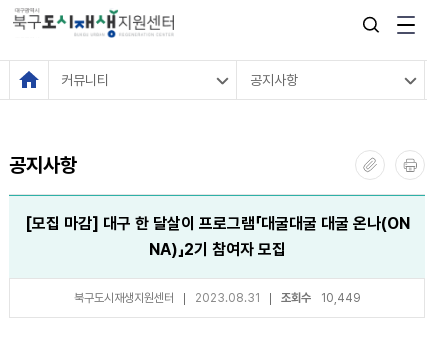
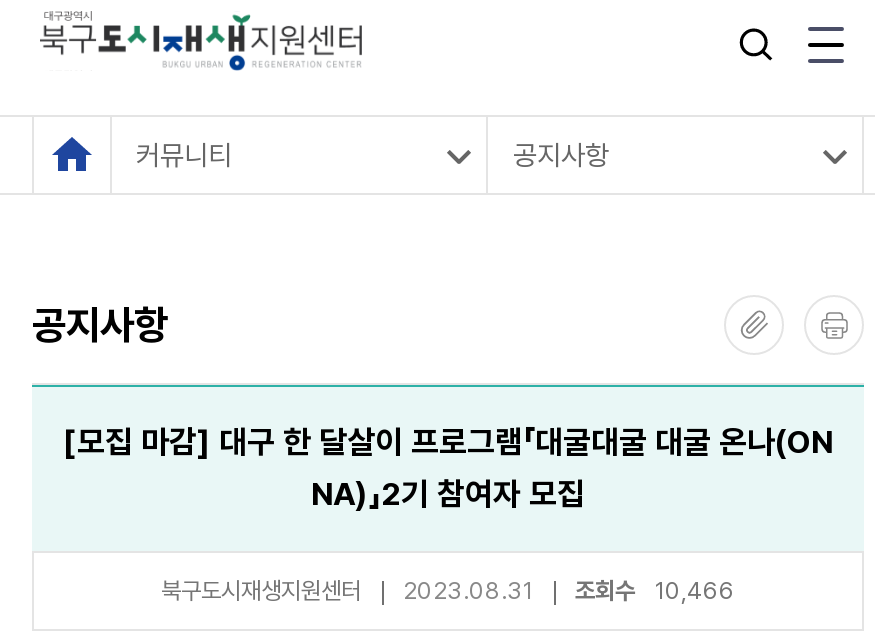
[73,291,360,305] 북구도시재생지원센터 2023.08.31 조회수 10,449 -> [161,577,735,605] 북구도시재생지원센터 2023.08.31 조회수 10,466

